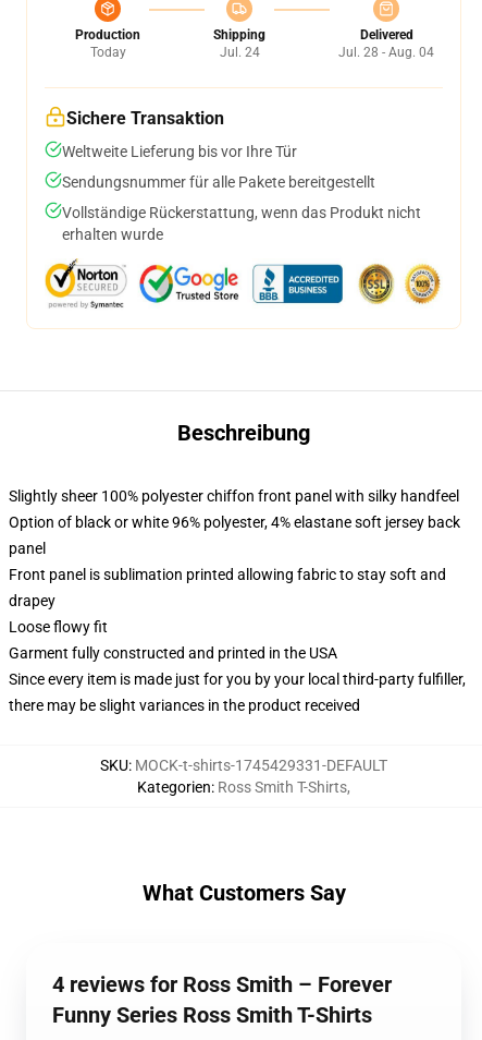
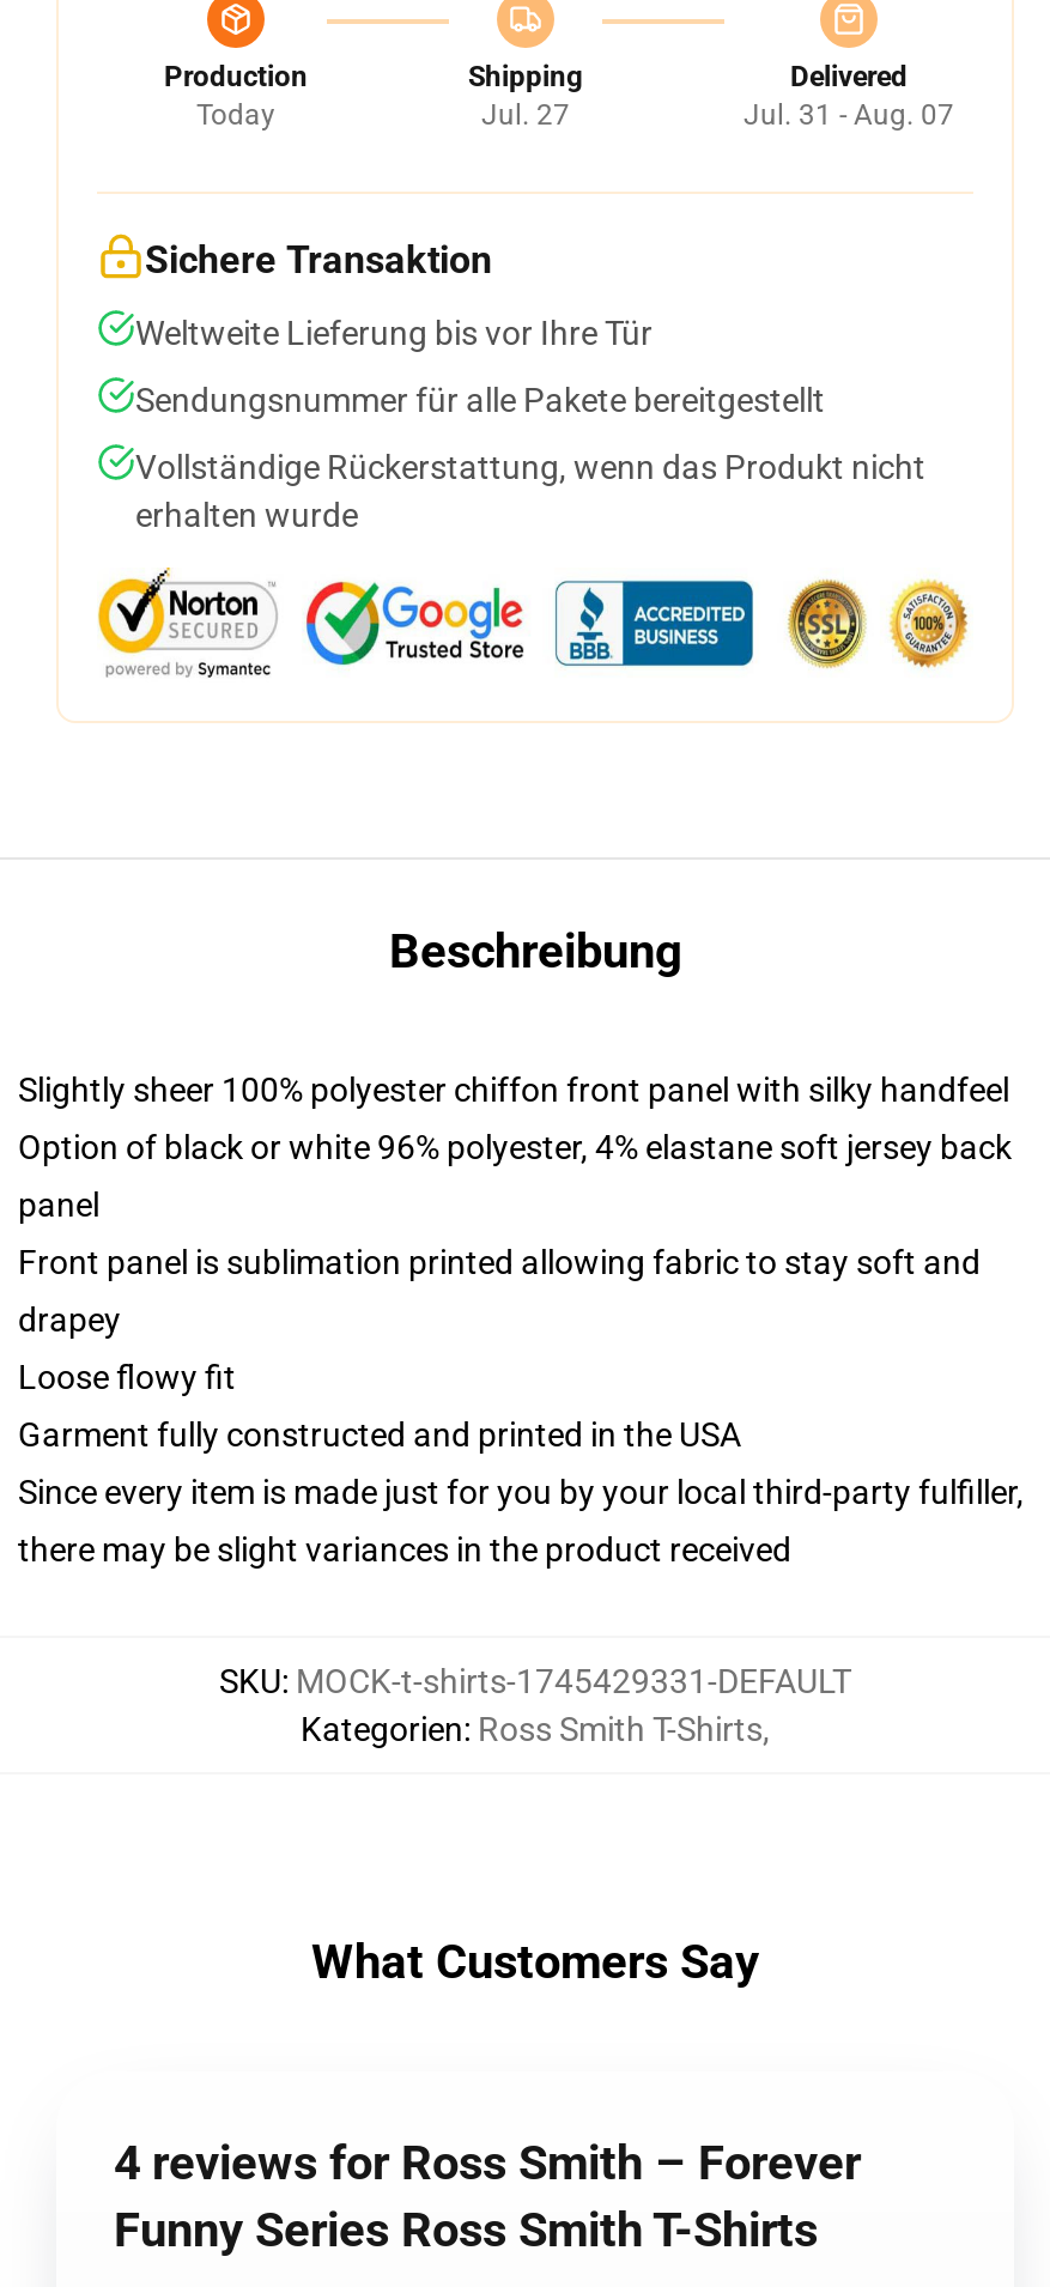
[219,45,259,60] Jul. 24 -> [481,98,570,132] Jul. 27
[338,45,434,60] Jul. 28 - Aug. 04 -> [744,98,954,132] Jul. 31 - Aug. 07

